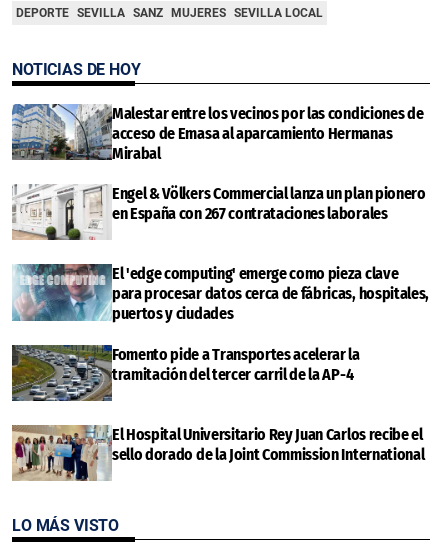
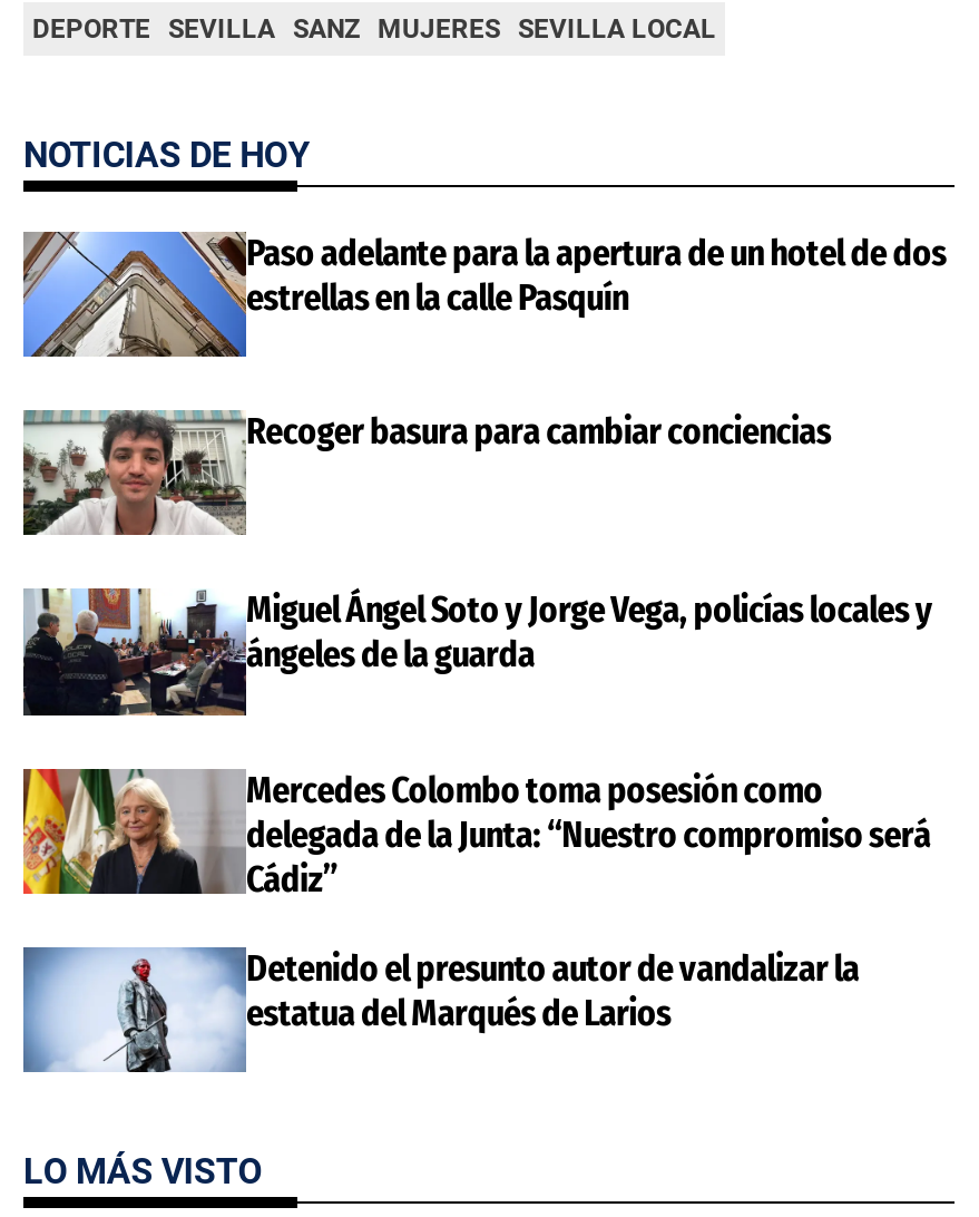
[11,103,423,163] [image] | Malestar entre los vecinos por las condiciones de | acceso de Emasa al aparcamiento Hermanas | Mirabal -> [21,232,946,357] [image] | Paso adelante para la apertura de un hotel de dos | estrellas en la calle Pasquín
[12,184,426,241] [image] | Engel & Völkers Commercial lanza un plan pionero | en España con 267 contrataciones laborales -> [21,408,831,537] [image] | Recoger basura para cambiar conciencias
[12,263,429,323] [image] | El 'edge computing' emerge como pieza clave | para procesar datos cerca de fábricas, hospitales, | puertos y ciudades -> [21,586,932,718] [image] | Miguel Ángel Soto y Jorge Vega, policías locales y | ángeles de la guarda
[11,344,360,402] [image] | Fomento pide a Transportes acelerar la | tramitación del tercer carril de la AP-4 -> [21,767,931,900] [image] | Mercedes Colombo toma posesión como | delegada de la Junta: “Nuestro compromiso será | Cádiz”
[11,424,424,482] [image] | El Hospital Universitario Rey Juan Carlos recibe el | sello dorado de la Joint Commission International -> [21,947,859,1074] [image] | Detenido el presunto autor de vandalizar la | estatua del Marqués de Larios

